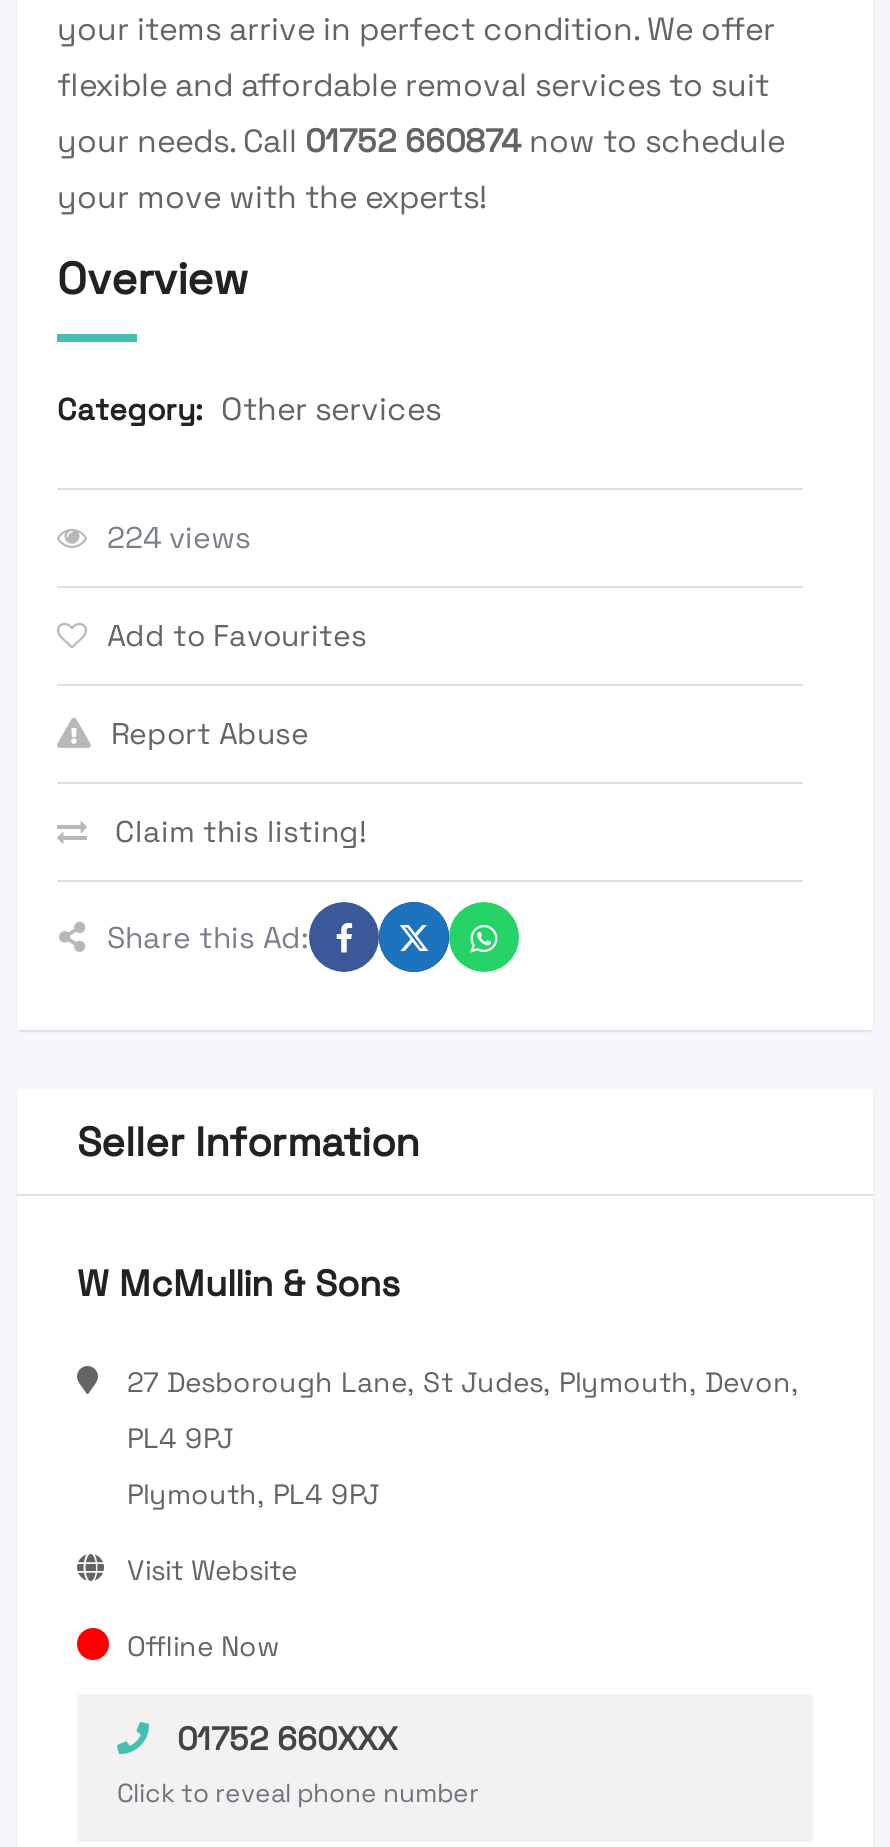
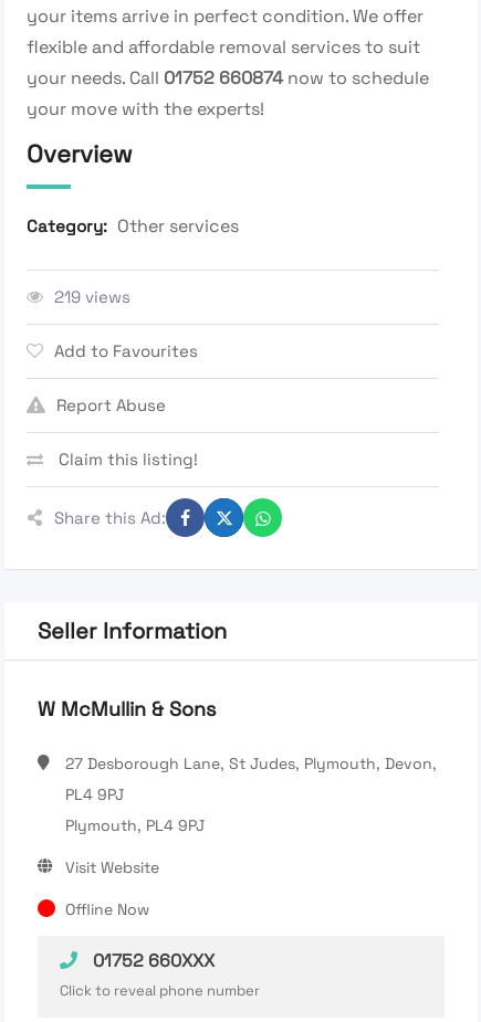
[107,519,251,557] 224 views -> [54,287,130,308] 219 views

